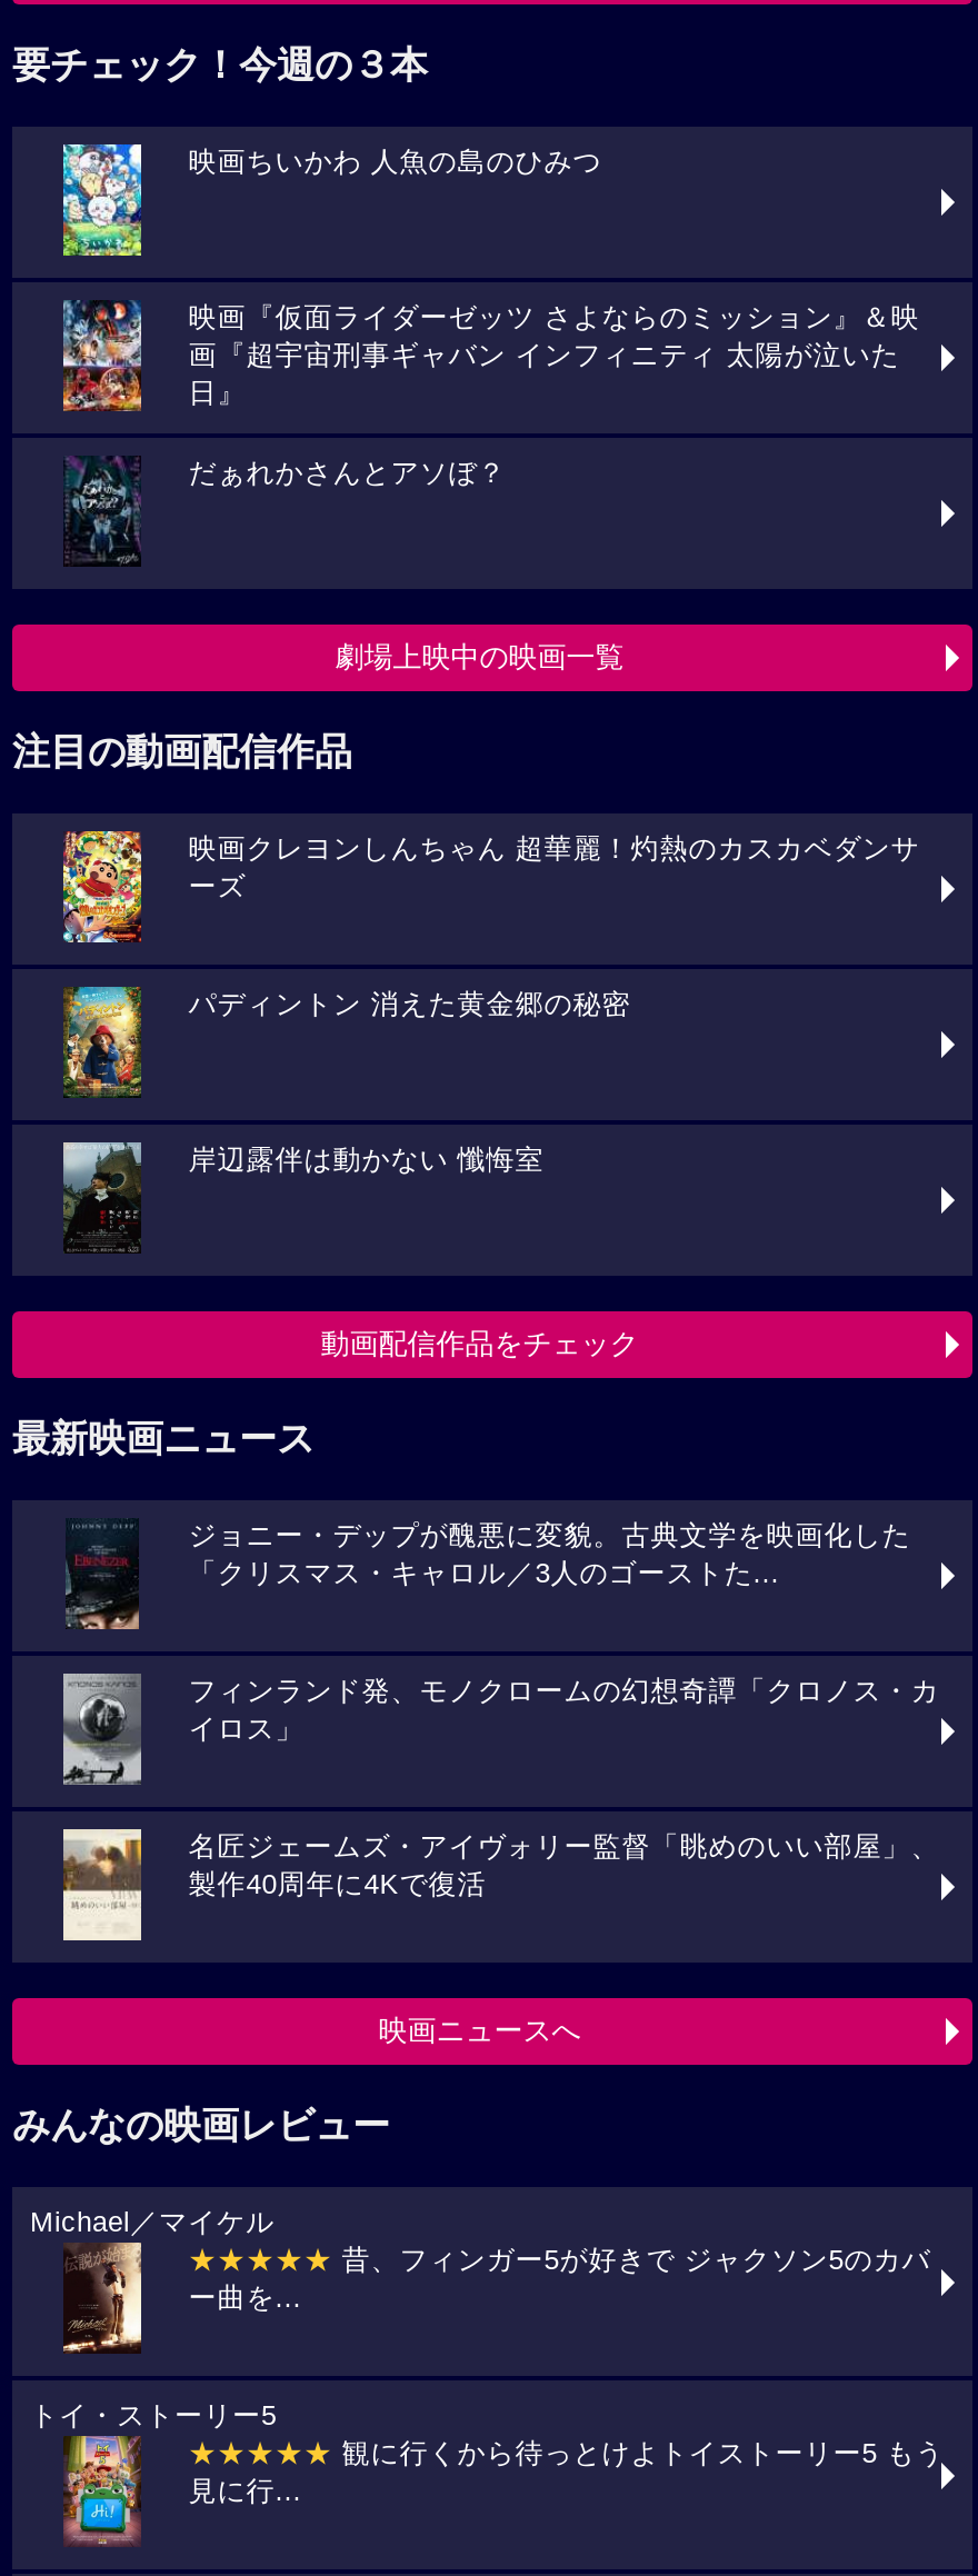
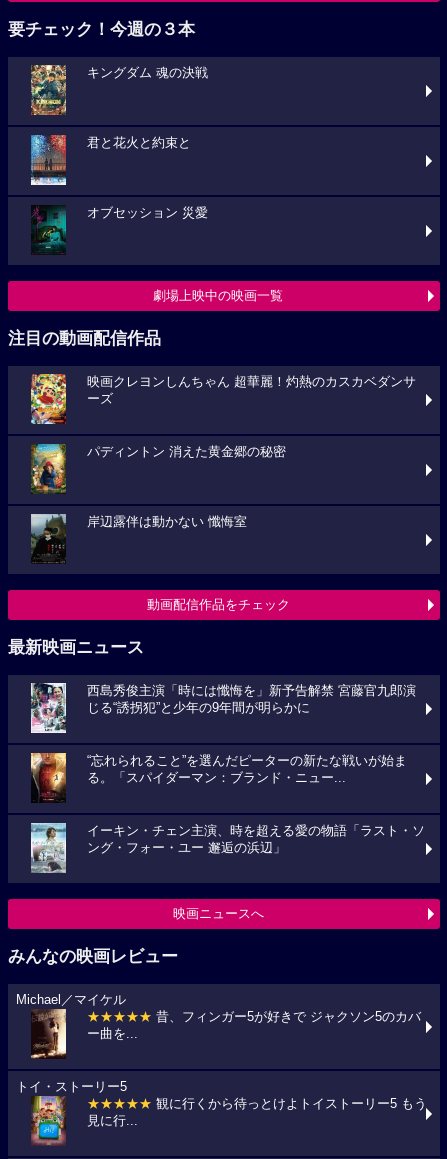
[61,142,602,258] [image] | 映画ちいかわ 人魚の島のひみつ -> [30,64,208,116] [image] | キングダム 魂の決戦
[61,300,920,411] [image] | 映画『仮面ライダーゼッツ さよならのミッション』＆映 | 画『超宇宙刑事ギャバン インフィニティ 太陽が泣いた | 日』 -> [30,134,191,186] [image] | 君と花火と約束と
[66,456,506,562] [image] | だぁれかさんとアソぼ？ -> [31,205,208,252] [image] | オブセッション 災愛
[63,1518,911,1631] [image] | ジョニー・デップが醜悪に変貌。古典文学を映画化した | 「クリスマス・キャロル／3人のゴーストた... -> [30,682,416,734] [image] | 西島秀俊主演「時には懺悔を」新予告解禁 宮藤官九郎演 | じる“誘拐犯”と少年の9年間が明らかに
[61,1671,940,1787] [image] | フィンランド発、モノクロームの幻想奇譚「クロノス・カ | イロス」 -> [30,752,407,803] [image] | “忘れられること”を選んだピーターの新たな戦いが始ま | る。「スパイダーマン：ブランド・ニュー...
[61,1827,940,1940] [image] | 名匠ジェームズ・アイヴォリー監督「眺めのいい部屋」、 | 製作40周年に4Kで復活 -> [30,822,425,874] [image] | イーキン・チェン主演、時を超える愛の物語「ラスト・ソ | ング・フォー・ユー 邂逅の浜辺」

